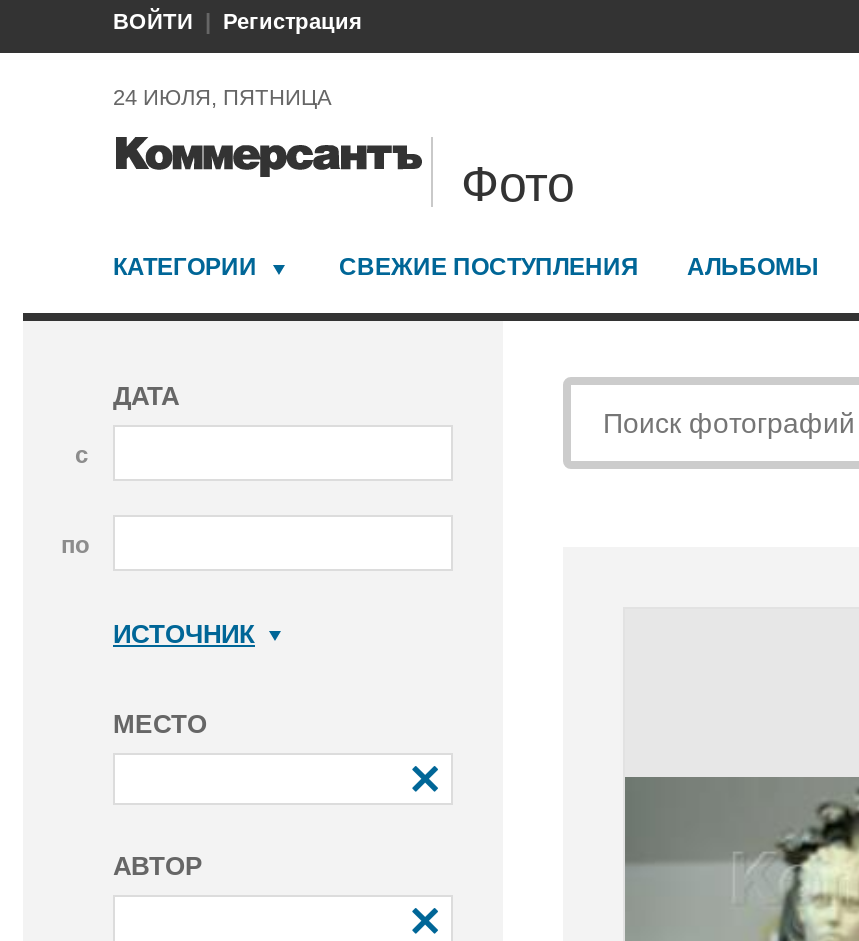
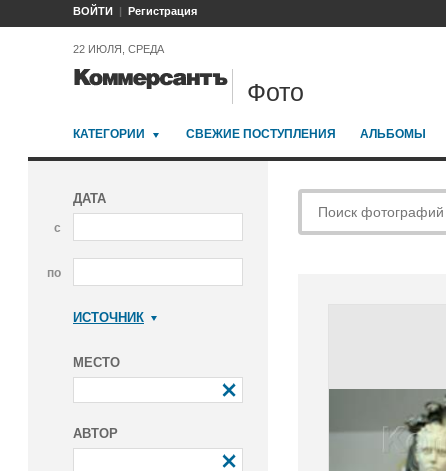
[113,85,331,109] 24 ИЮЛЯ, ПЯТНИЦА -> [73,43,164,55] 22 ИЮЛЯ, СРЕДА

